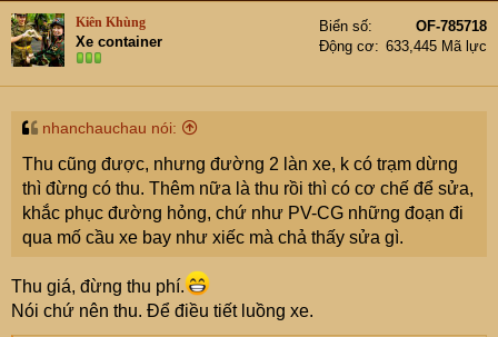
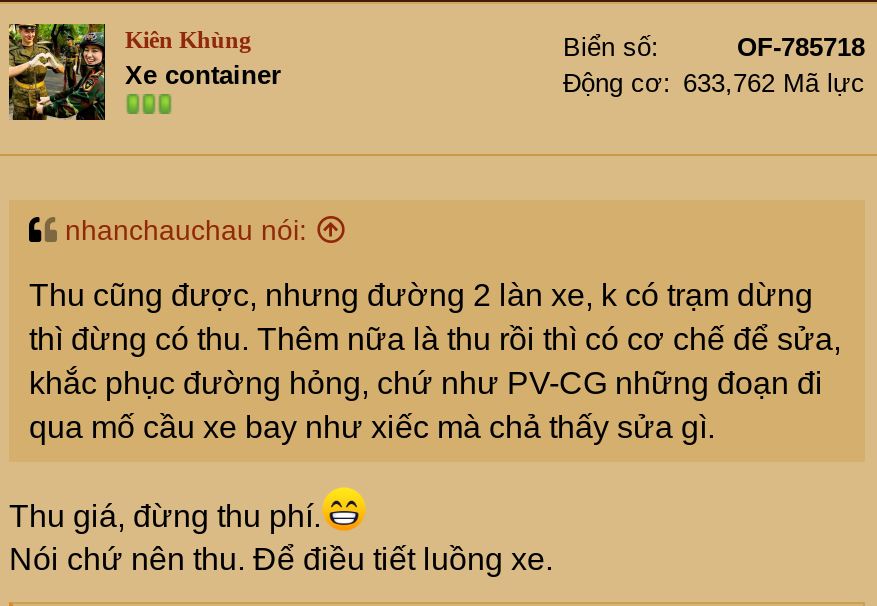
[319,38,487,54] Động cơ 633,445 Mã lực -> [563,68,865,98] Động cơ 633,762 Mã lực

